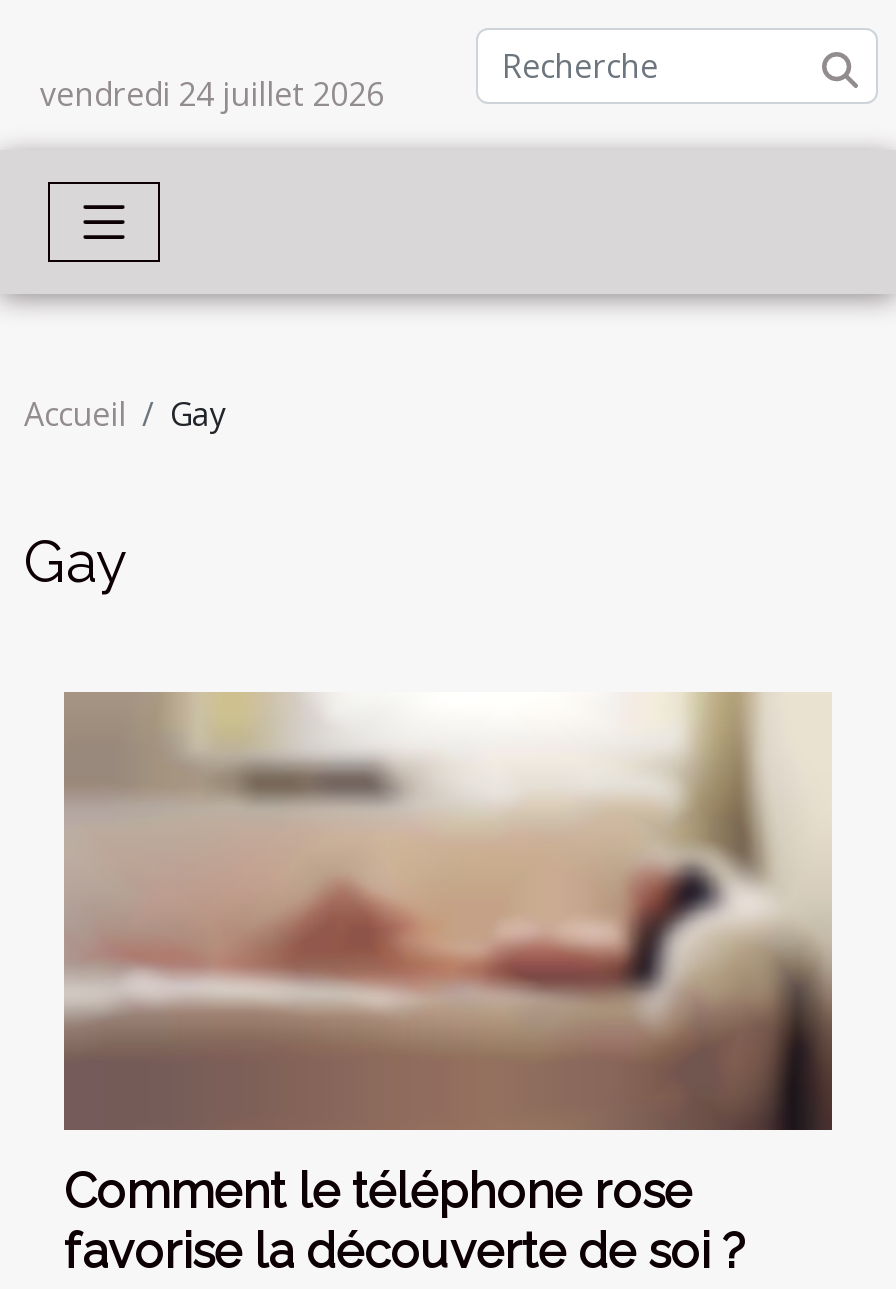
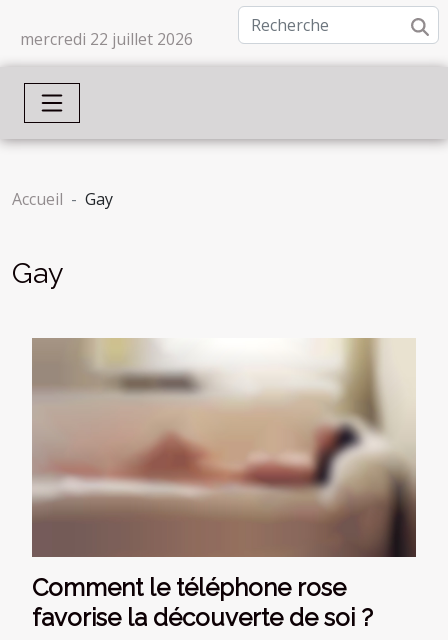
[40,72,384,116] vendredi 24 juillet 2026 -> [20,28,193,50] mercredi 22 juillet 2026

